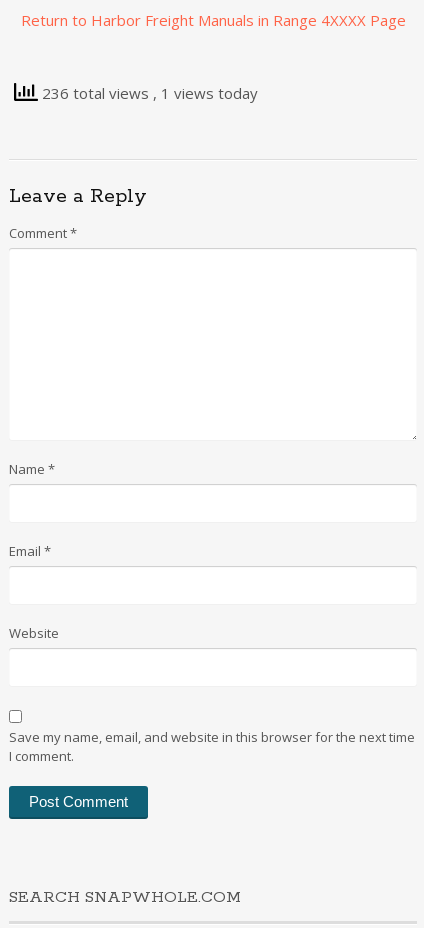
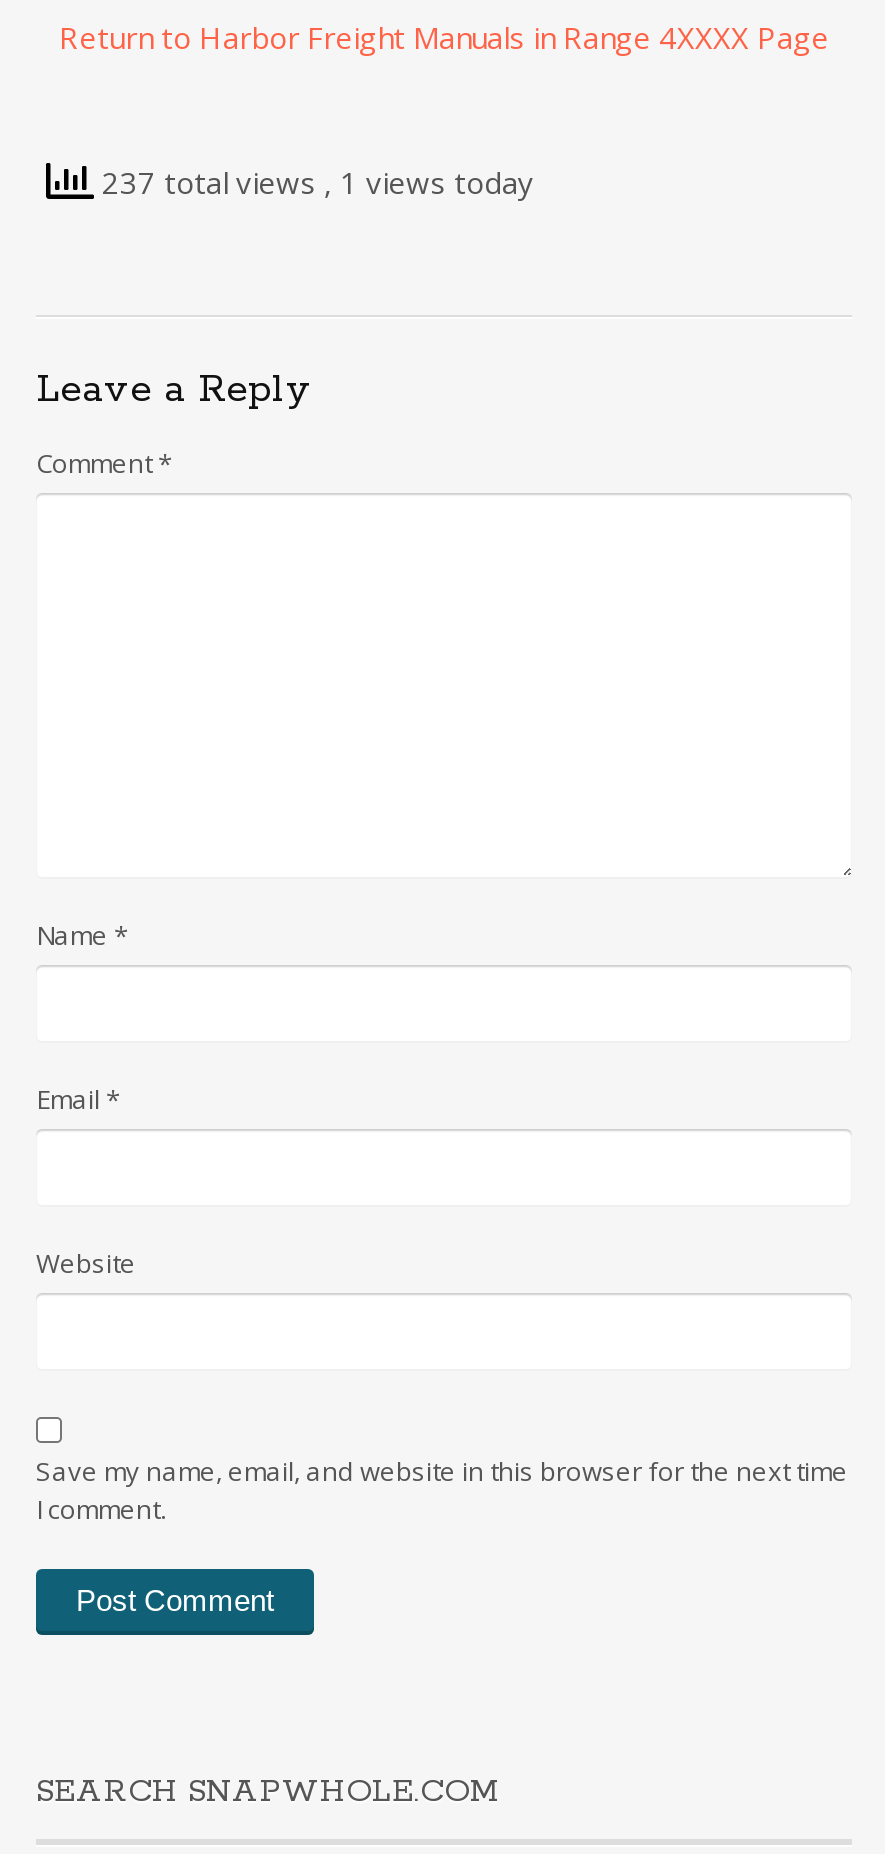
[38,82,258,102] 236 total views, 1 views today -> [94,162,534,202] 237 total views, 1 views today

